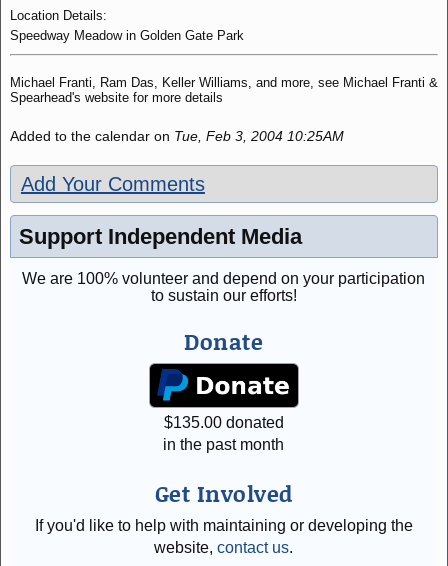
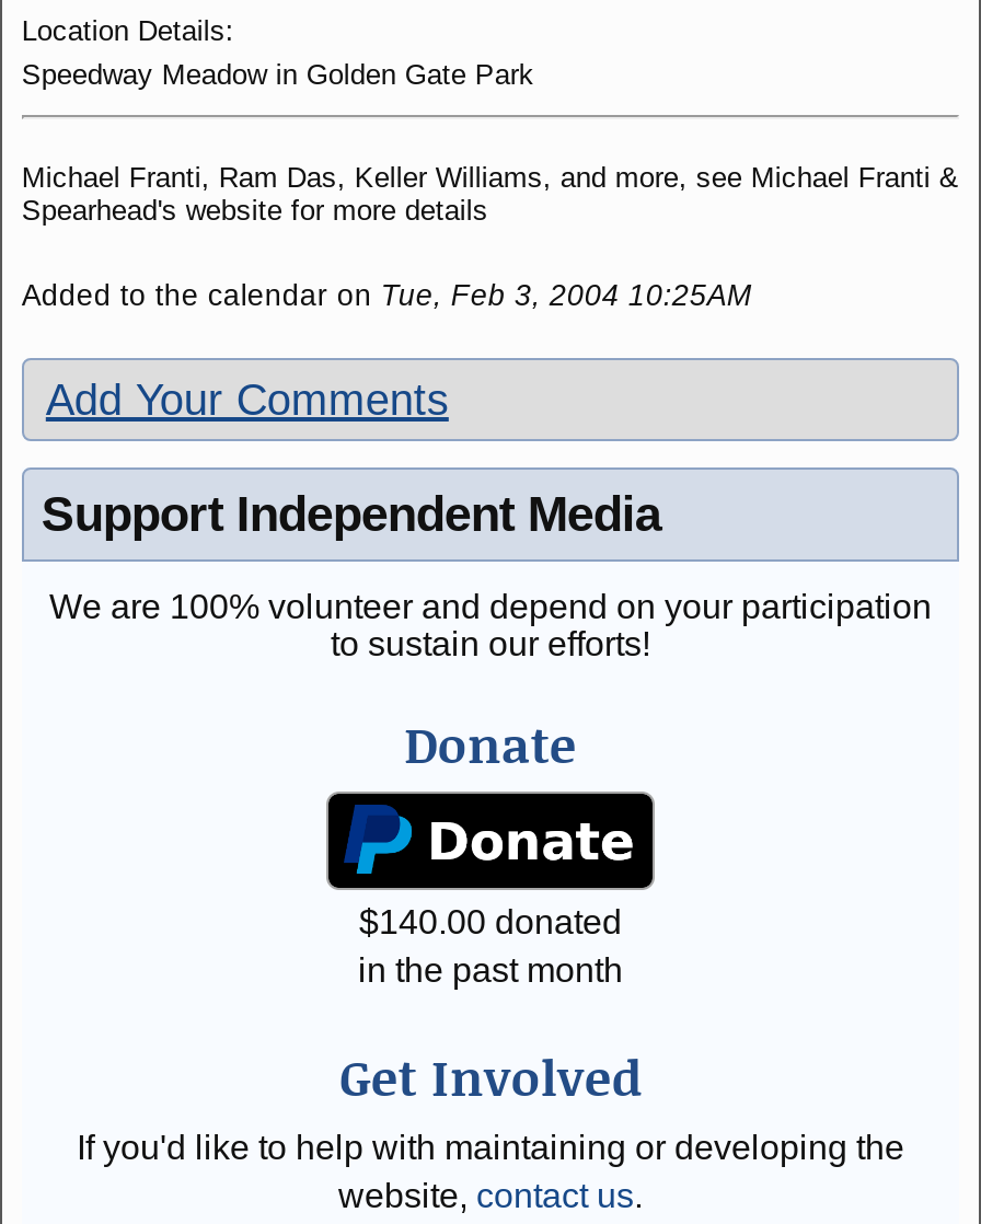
[164,414,284,431] $135.00 donated -> [359,903,622,940] $140.00 donated

